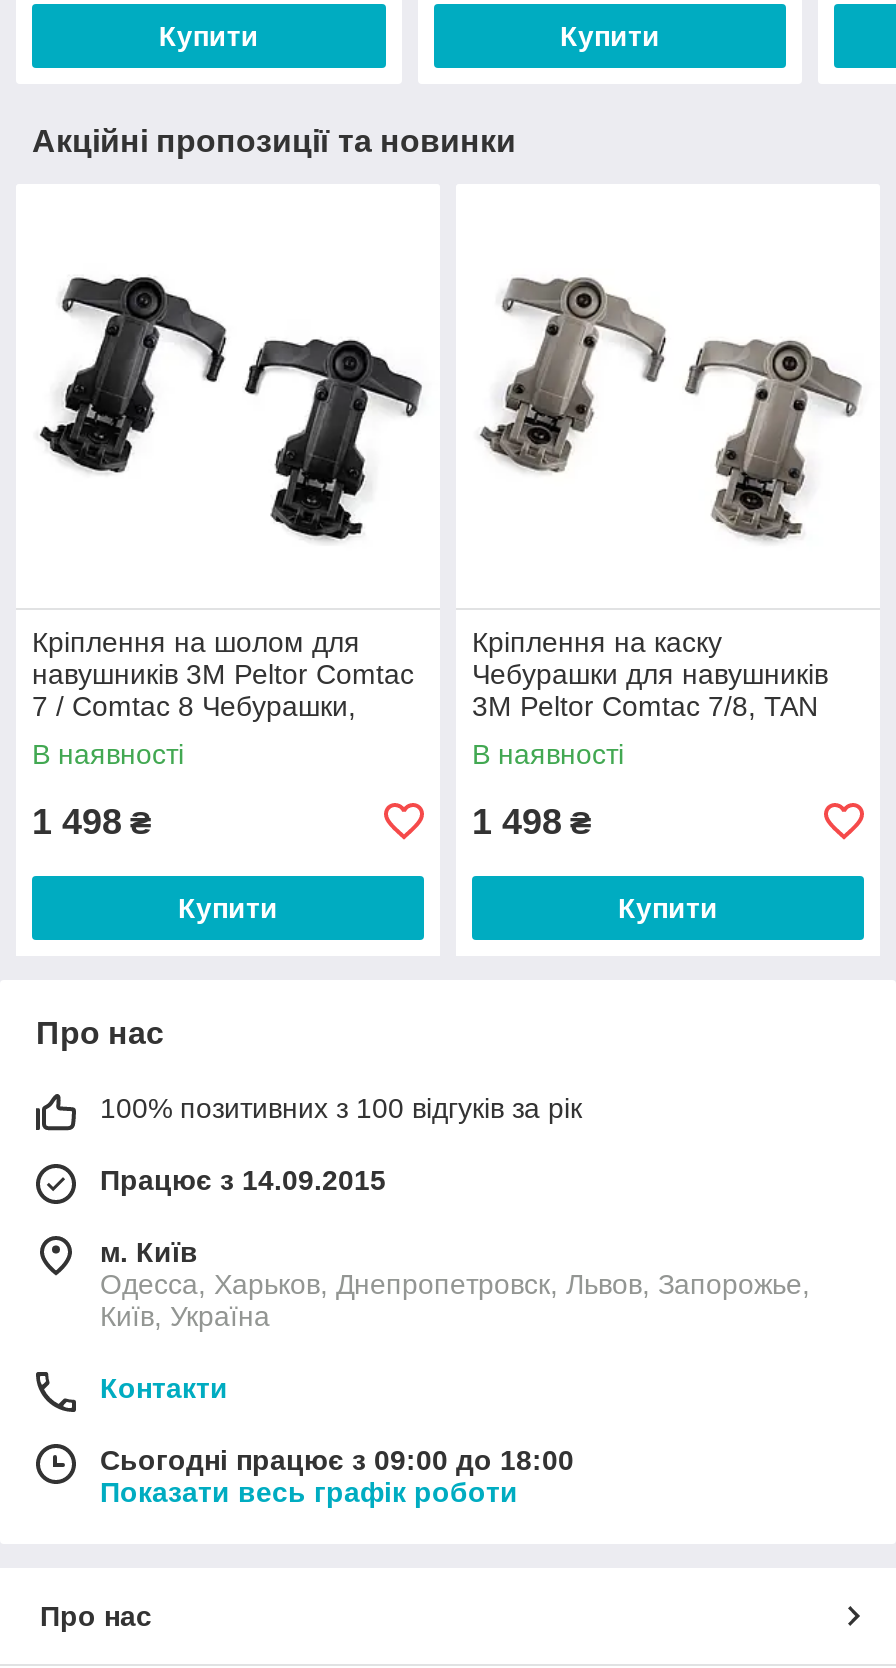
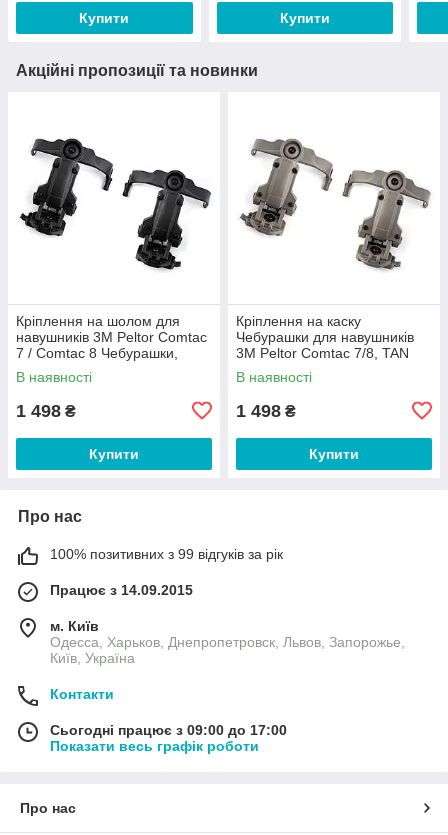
[100,1092,582,1124] 100% позитивних з 100 відгуків за рік -> [50,546,283,562] 100% позитивних з 99 відгуків за рік
[100,1444,574,1476] Сьогодні працює з 09:00 до 18:00 -> [50,722,287,738] Сьогодні працює з 09:00 до 17:00

